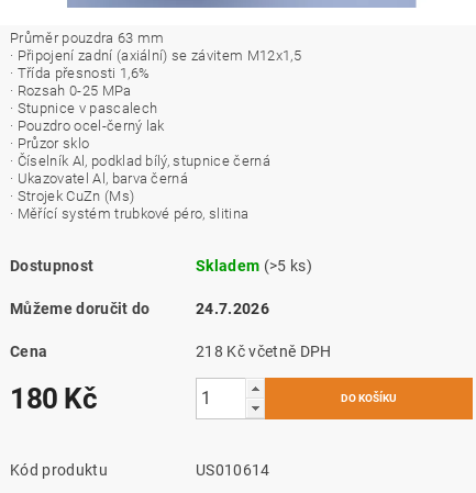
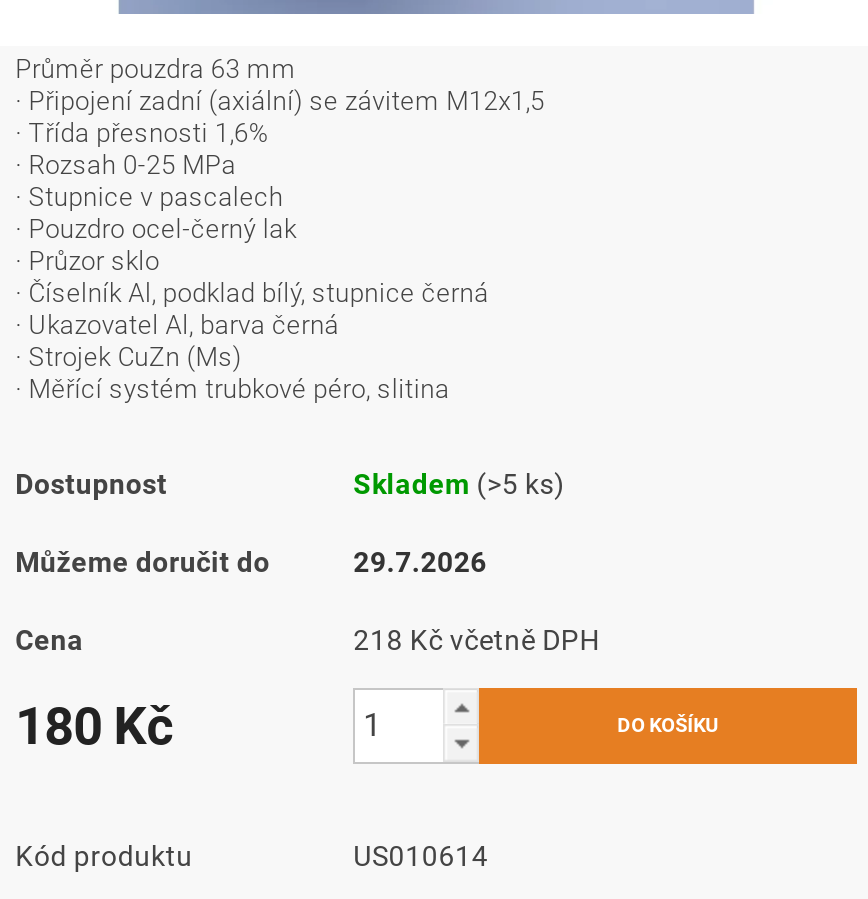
[196,300,269,317] 24.7.2026 -> [353,546,487,578] 29.7.2026

